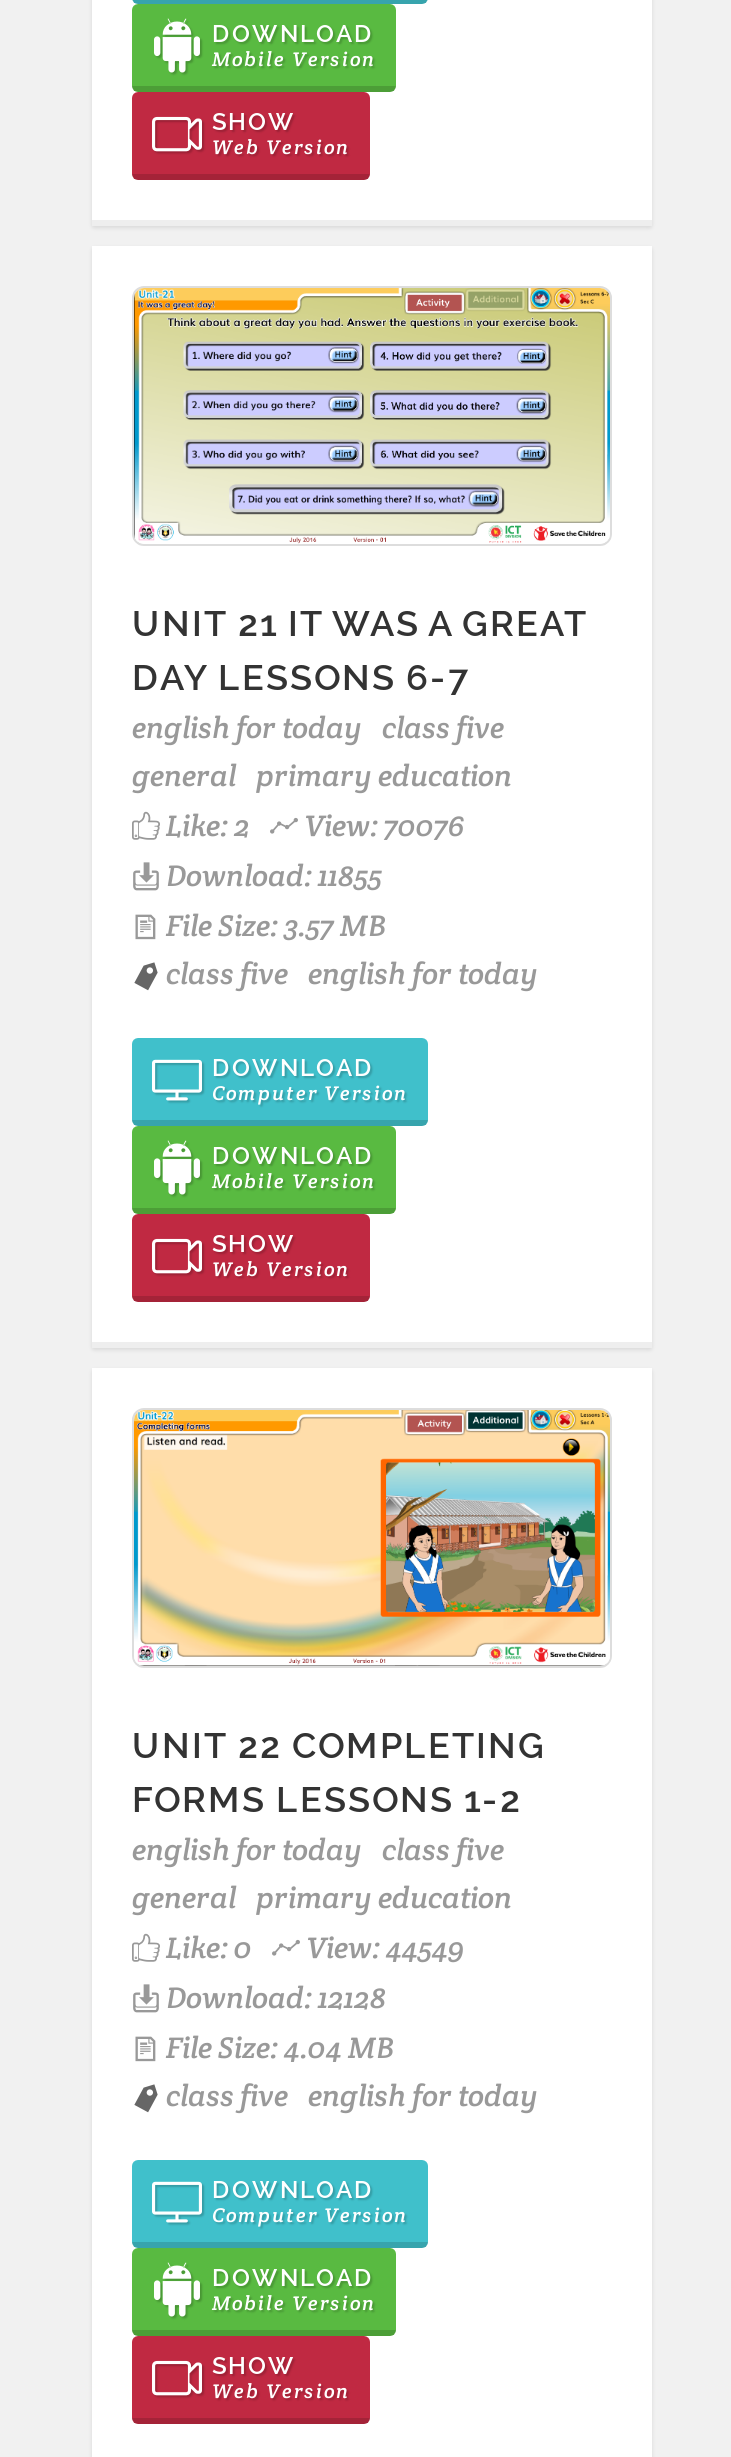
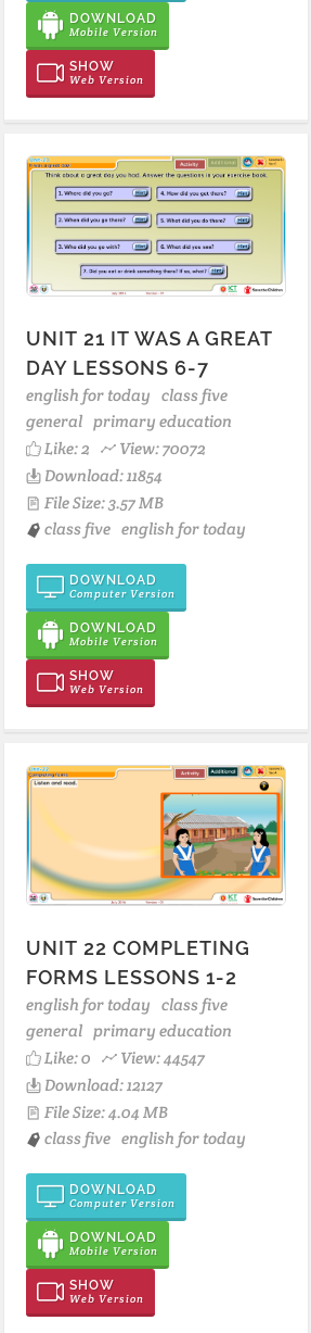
[166,806,464,844] Like:2 View: 70076 -> [44,438,206,458] Like:2 View: 70072
[166,856,382,894] Download: 11855 -> [44,465,163,486] Download: 11854
[306,1928,464,1966] View: 44549 -> [120,1047,205,1068] View: 44547
[166,1978,386,2016] Download: 12128 -> [44,1074,163,1095] Download: 12127

